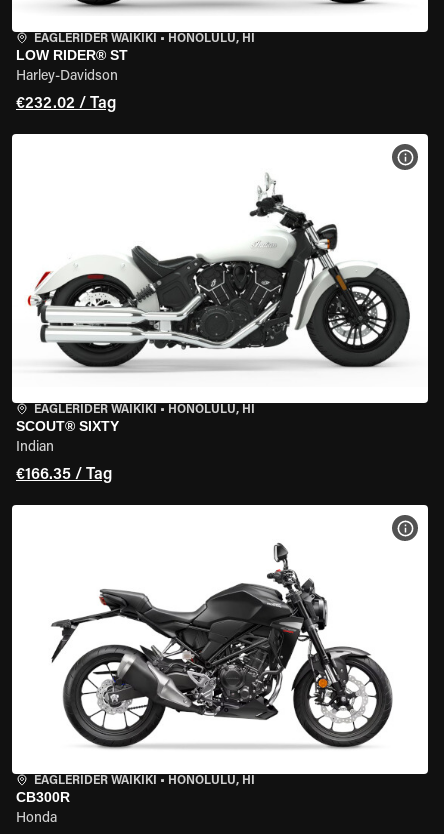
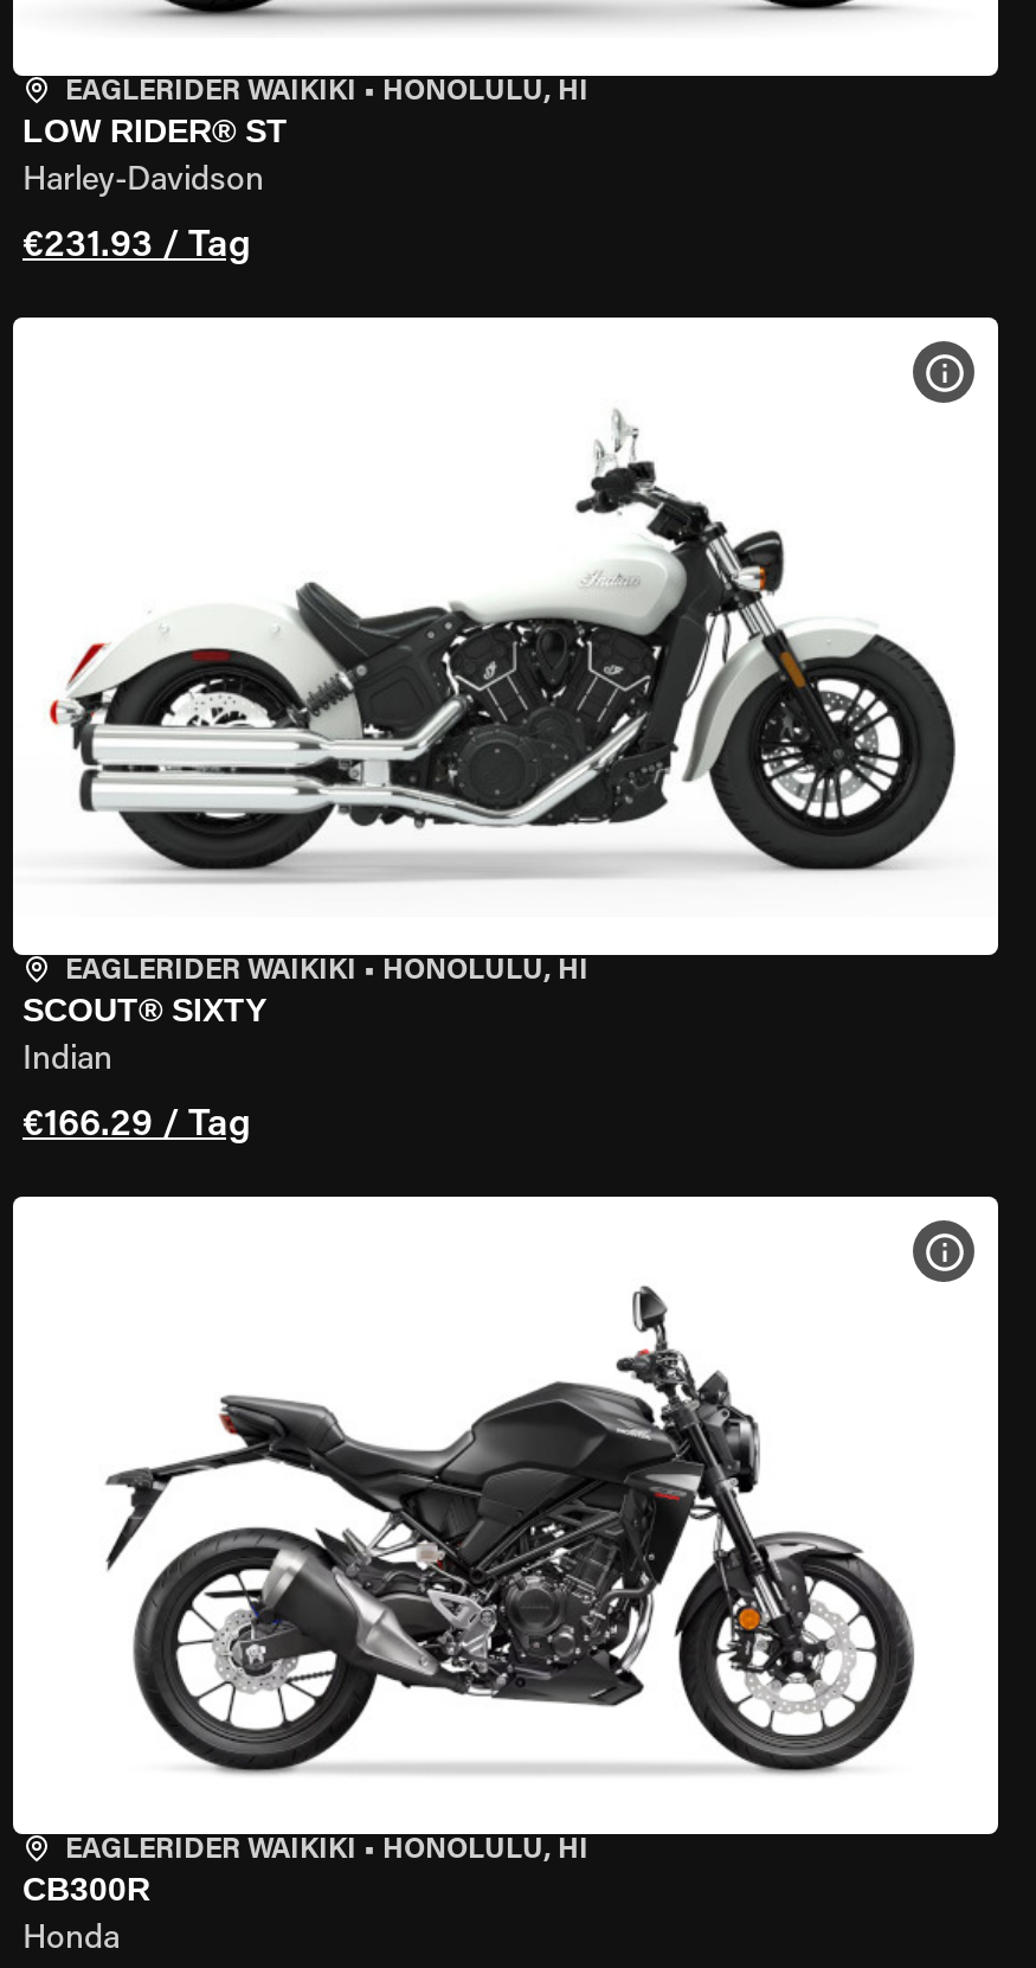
[16,96,116,112] €232.02 / Tag -> [22,227,250,265] €231.93 / Tag
[16,467,112,483] €166.35 / Tag -> [22,1107,250,1145] €166.29 / Tag

